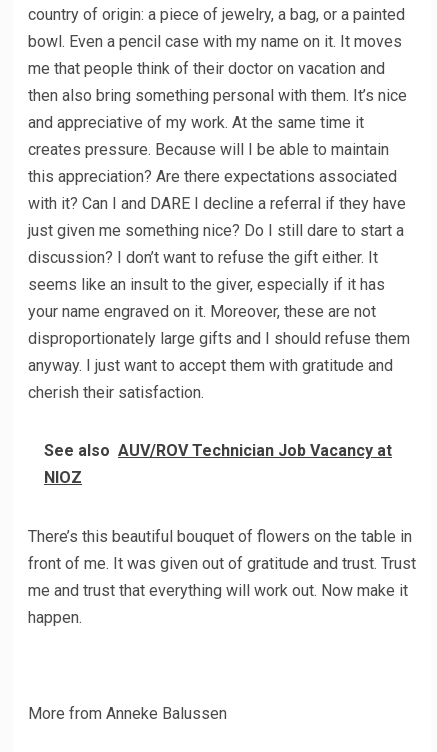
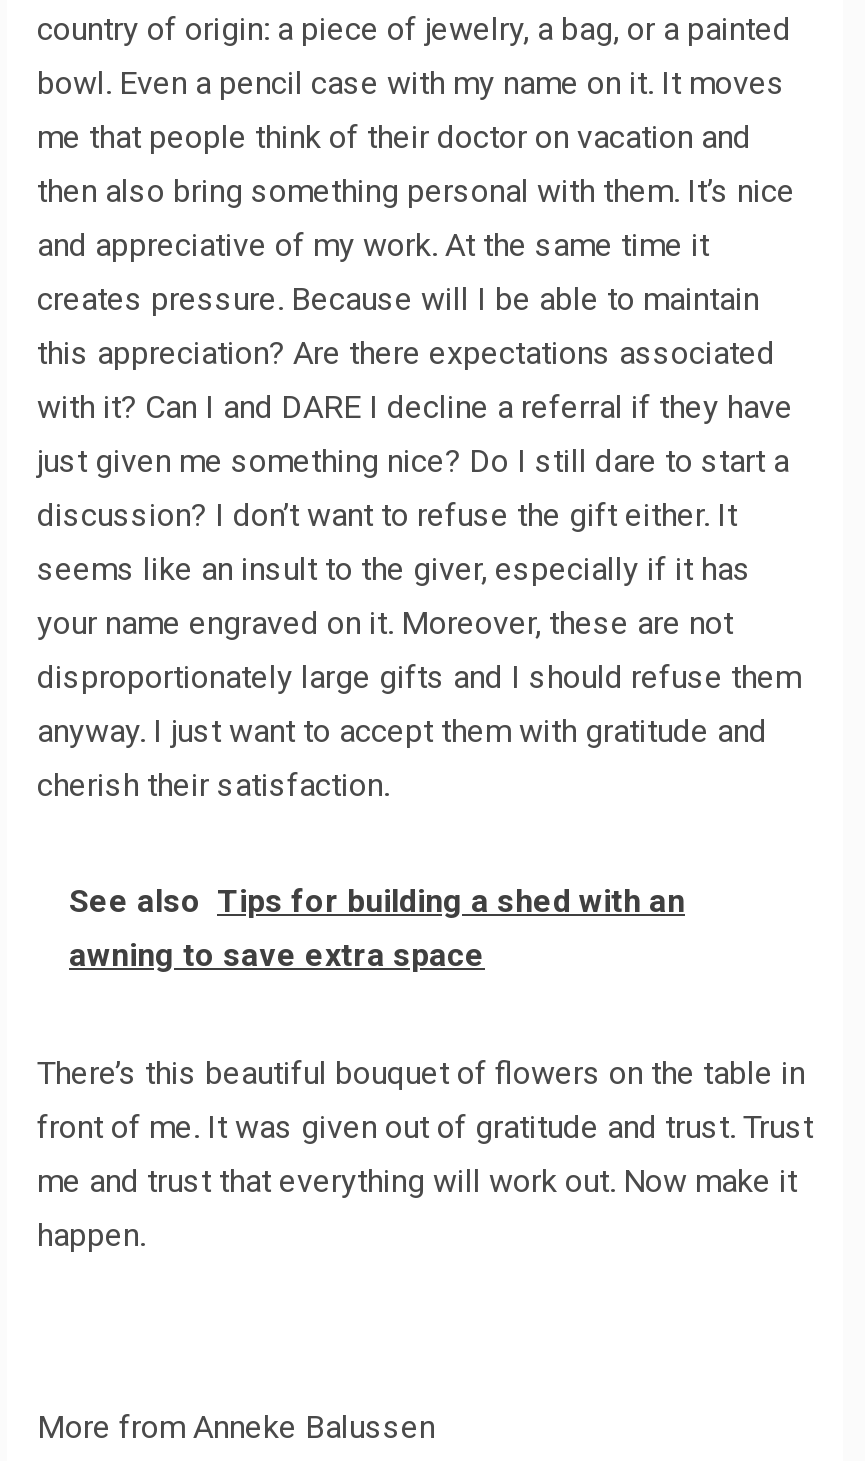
[44,441,392,487] See also AUV/ROV Technician Job Vacancy at | NIOZ -> [69,883,685,975] See also Tips for building a shed with an | awning to save extra space

